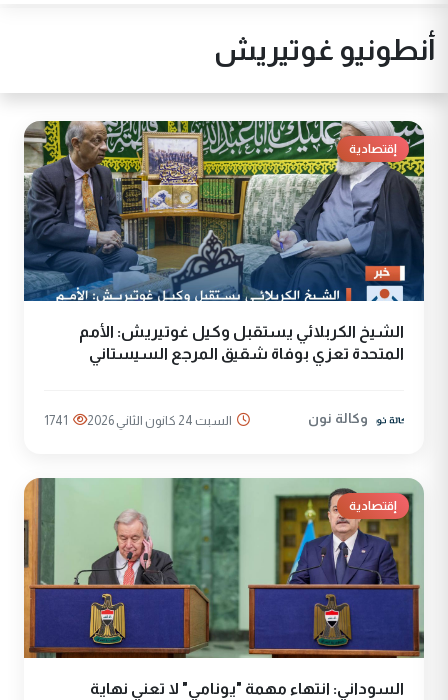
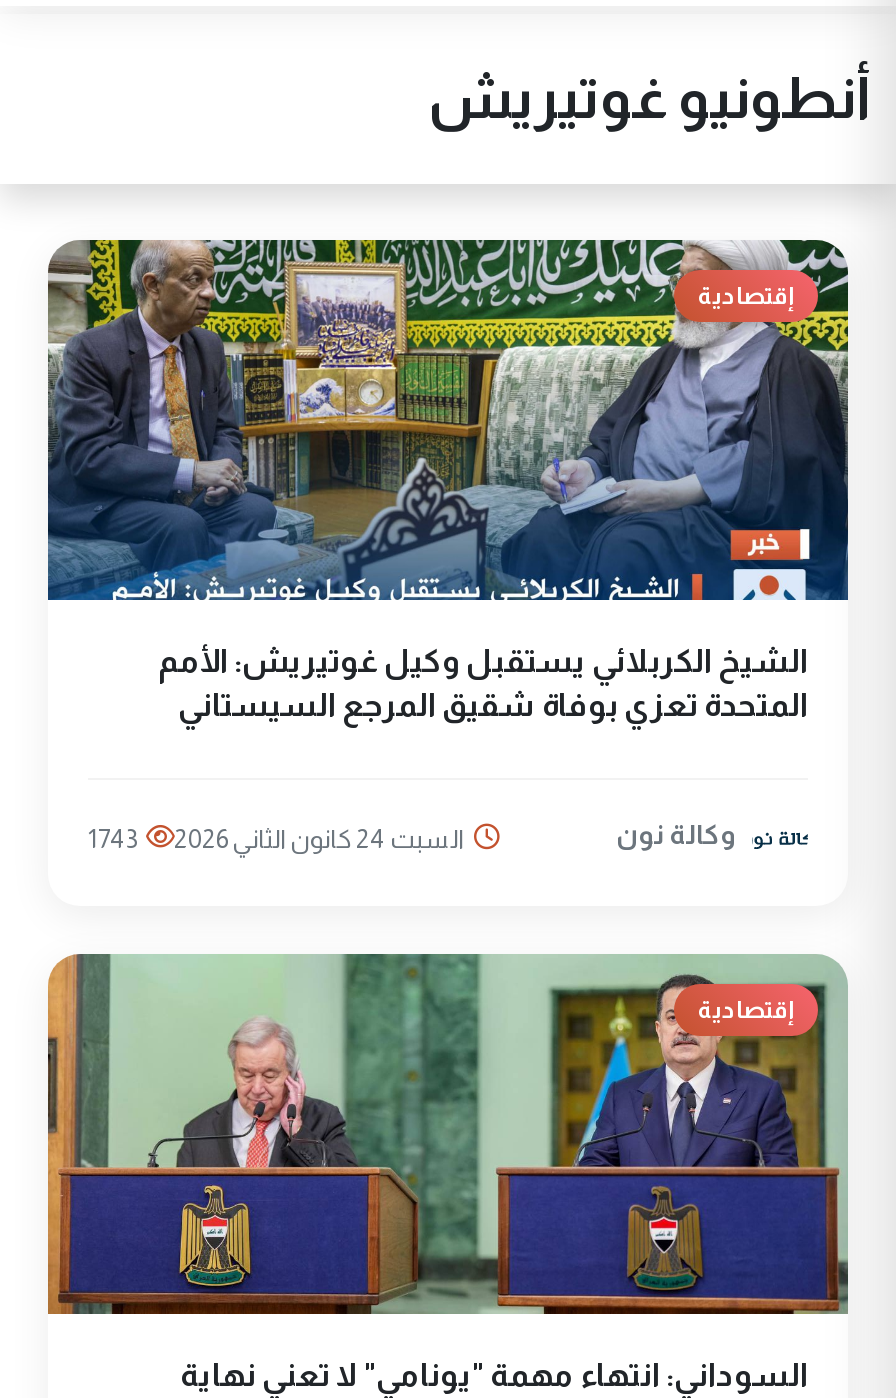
[44,412,68,427] 1741 -> [88,823,136,853] 1743

